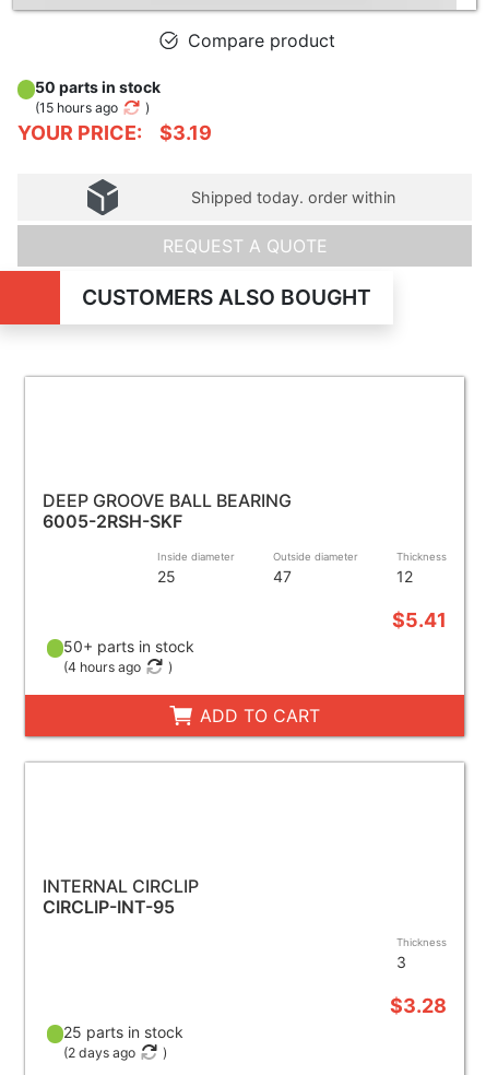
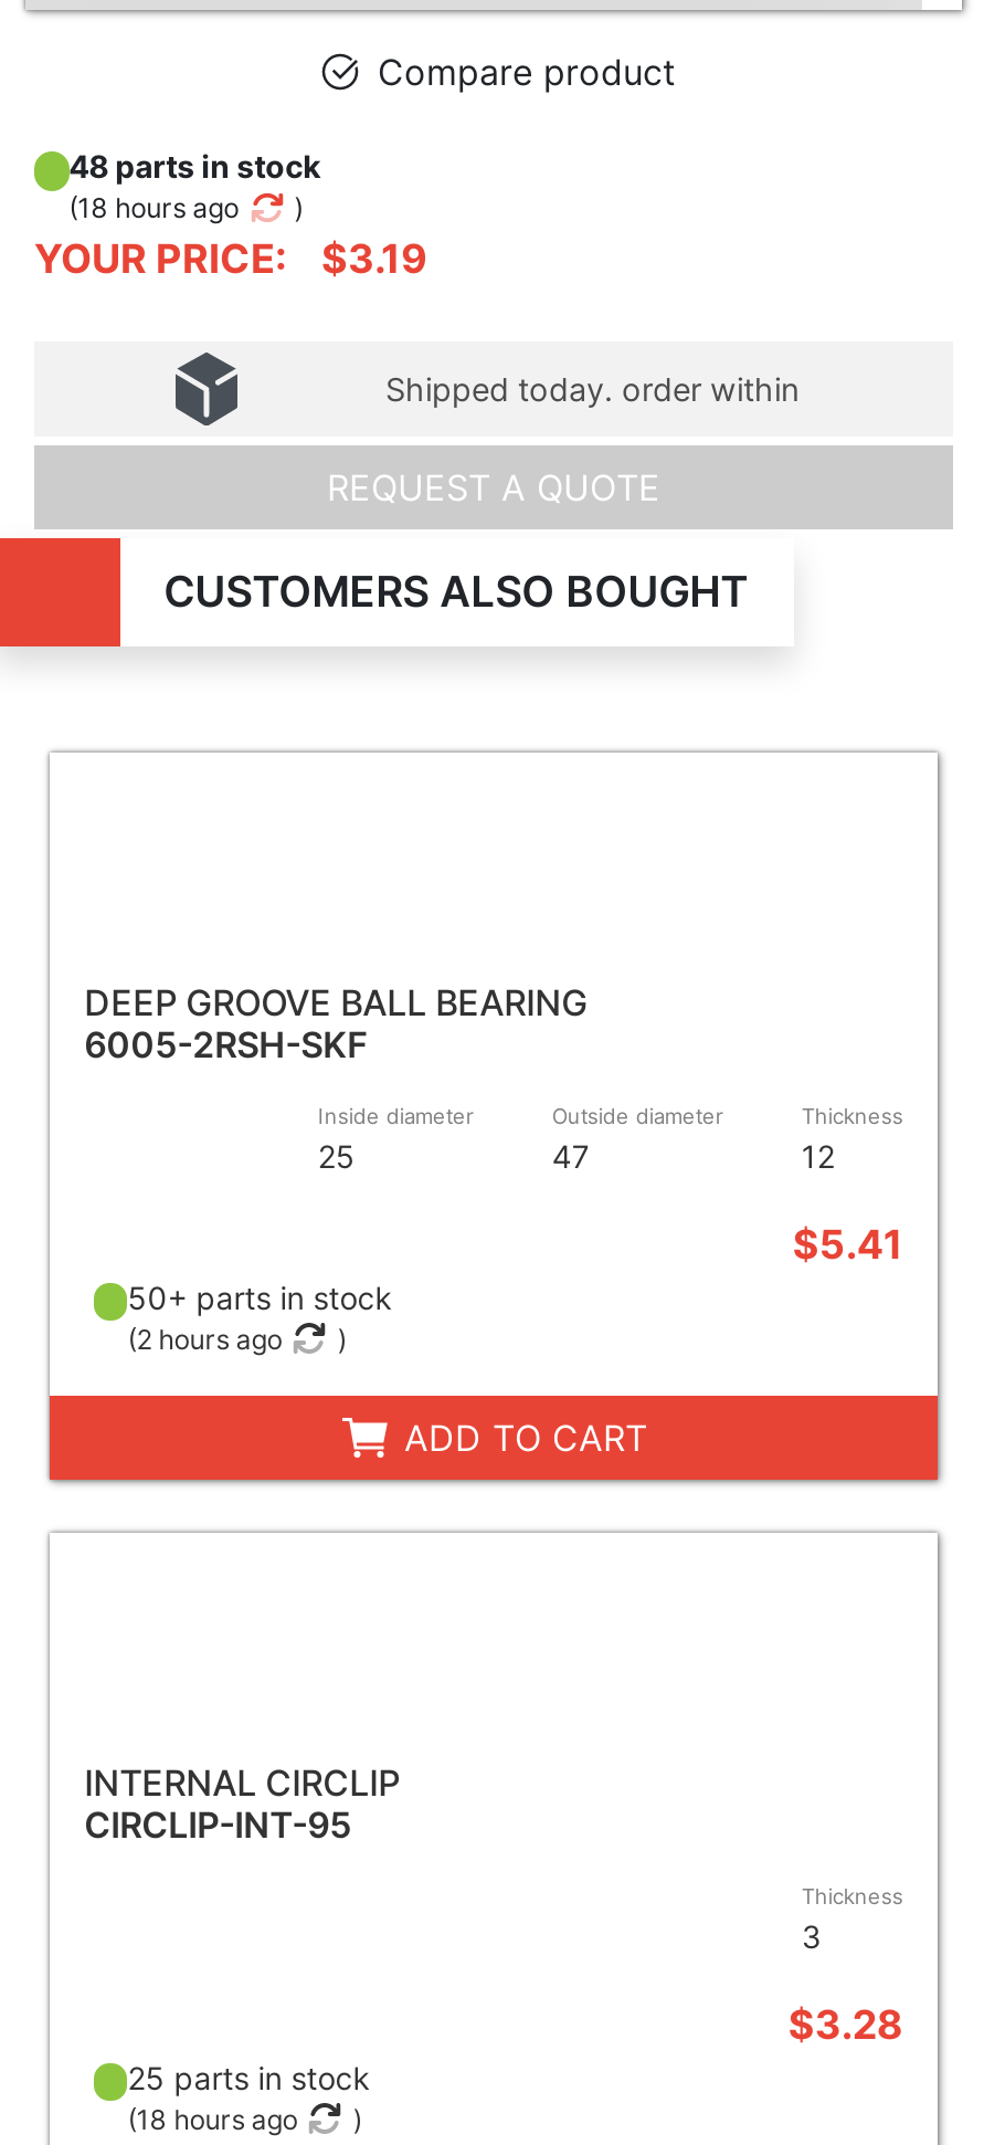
[35,78,160,96] 50 parts in stock -> [69,147,320,185] 48 parts in stock
[35,99,118,116] (15 hours ago -> [69,191,239,224] (18 hours ago
[64,658,141,675] (4 hours ago -> [127,1322,282,1355] (2 hours ago
[64,1044,136,1060] (2 days ago -> [127,2102,298,2135] (18 hours ago

